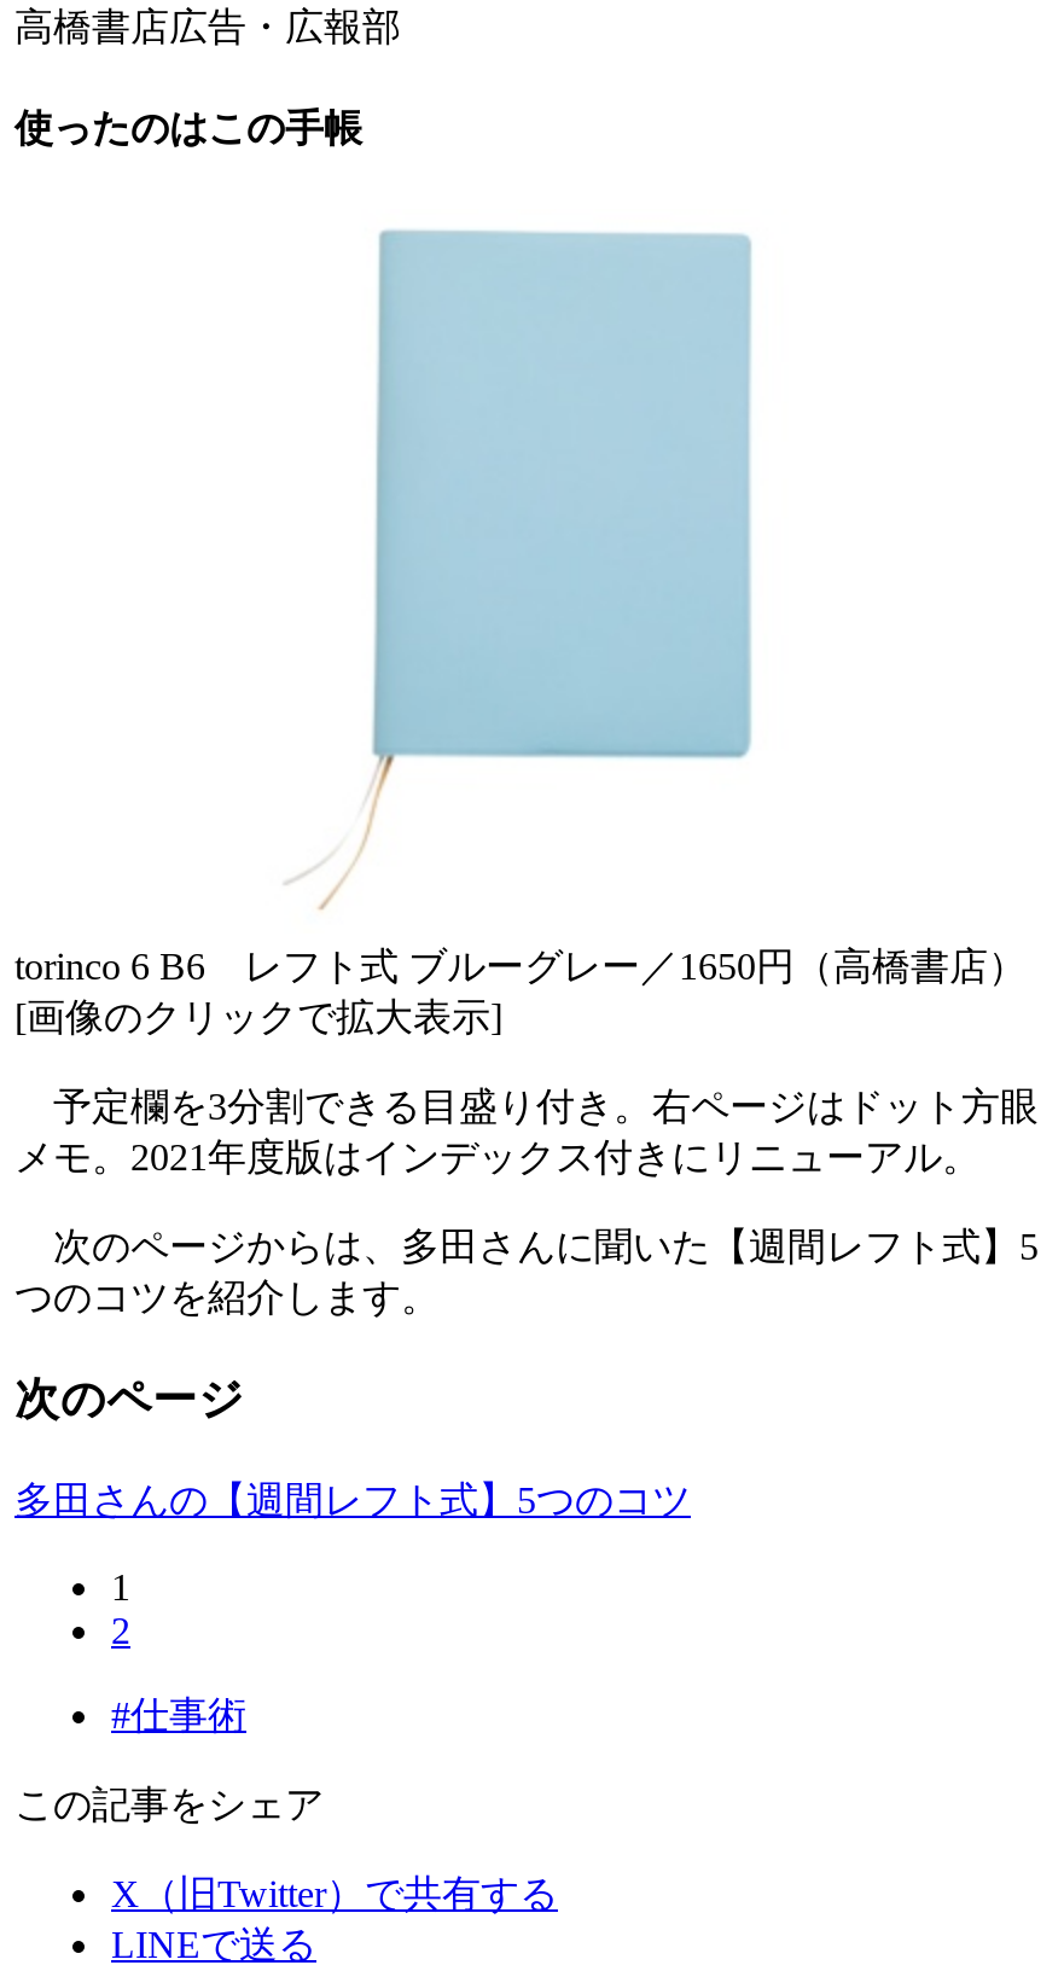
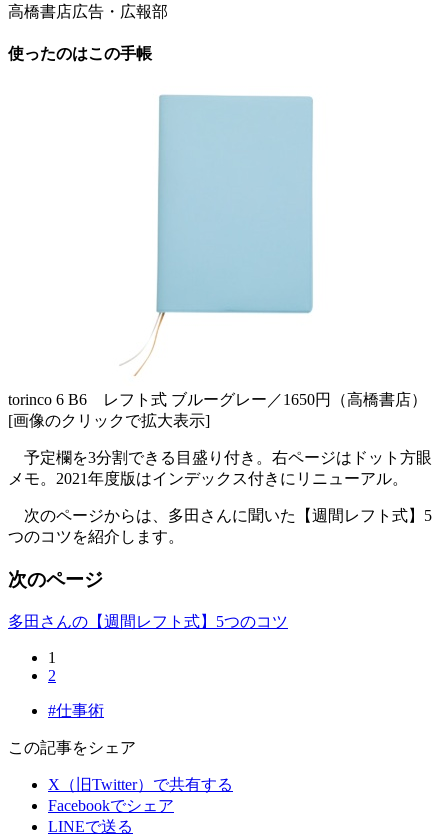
none -> [48,797,174,814] Facebookでシェア

